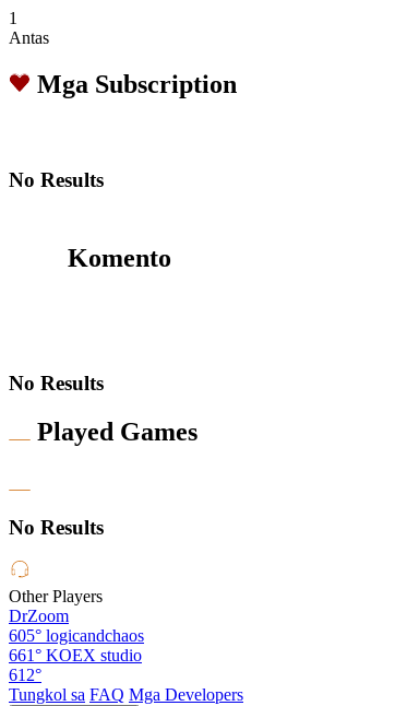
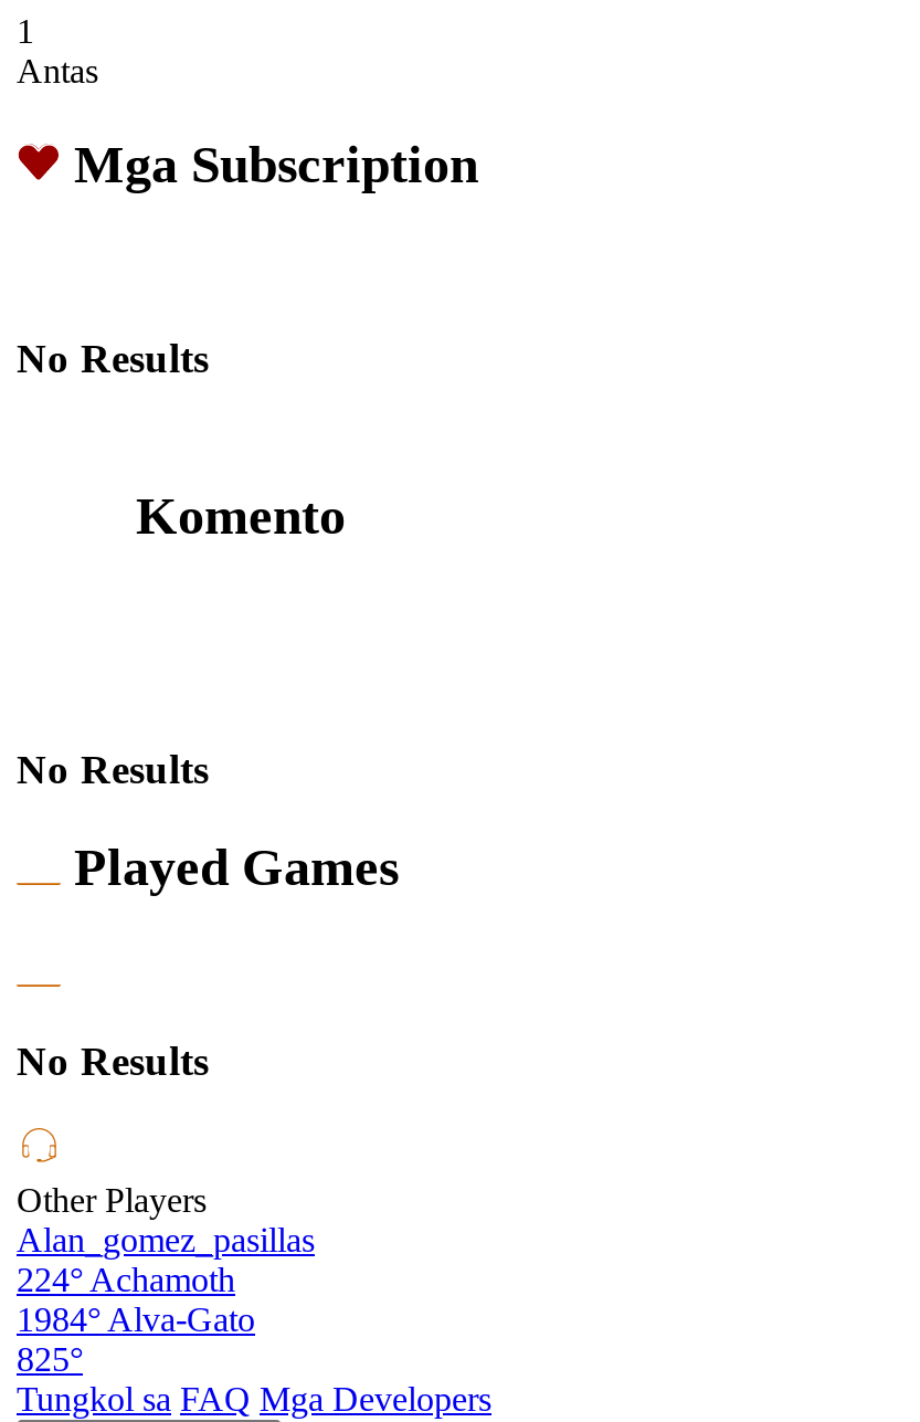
[9,606,144,684] DrZoom | 605° logicandchaos | 661° KOEX studio | 612° -> [17,1220,315,1377] Alan_gomez_pasillas | 224° Achamoth | 1984° Alva-Gato | 825°

